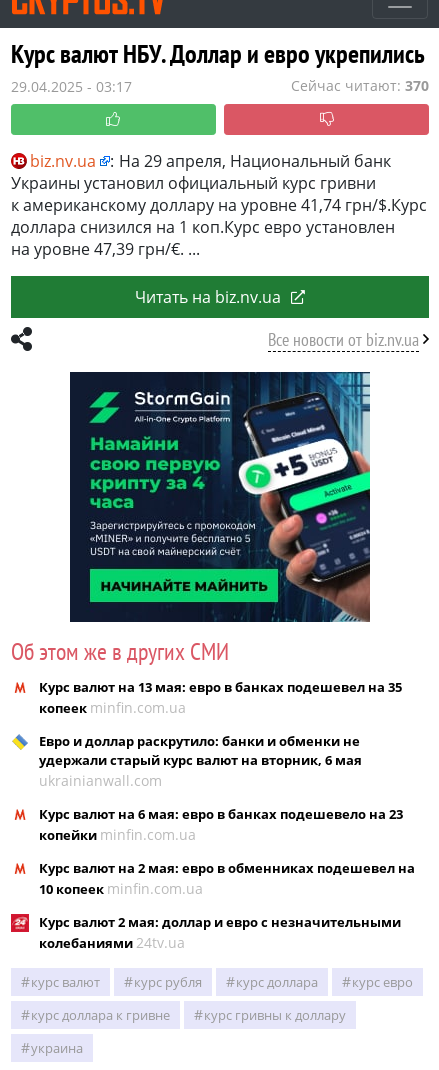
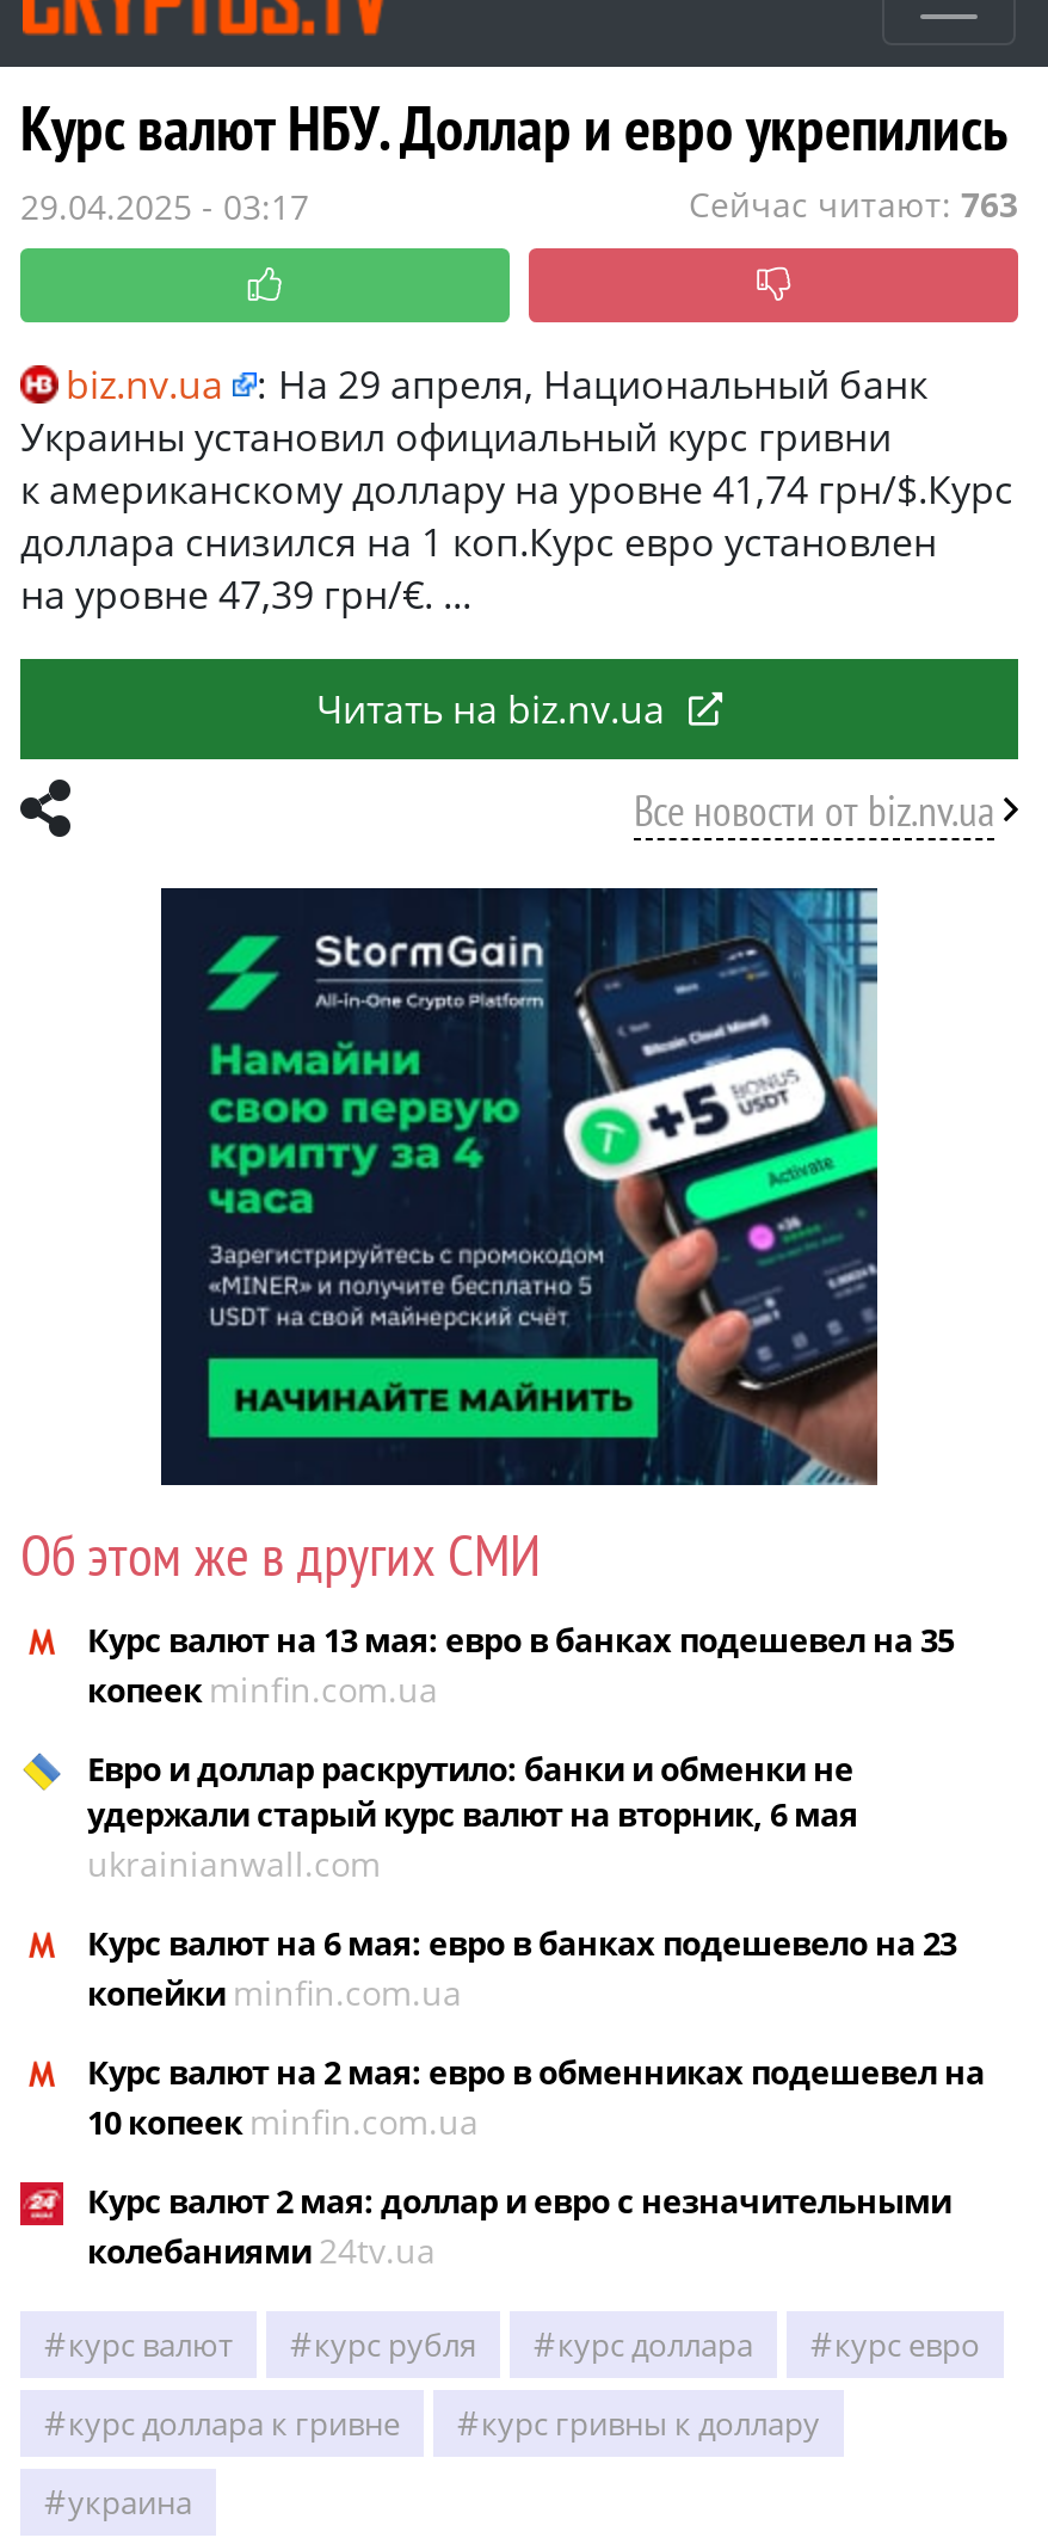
[291,76,429,95] Сейчас читают: 370 -> [689,181,1018,227] Сейчас читают: 763

